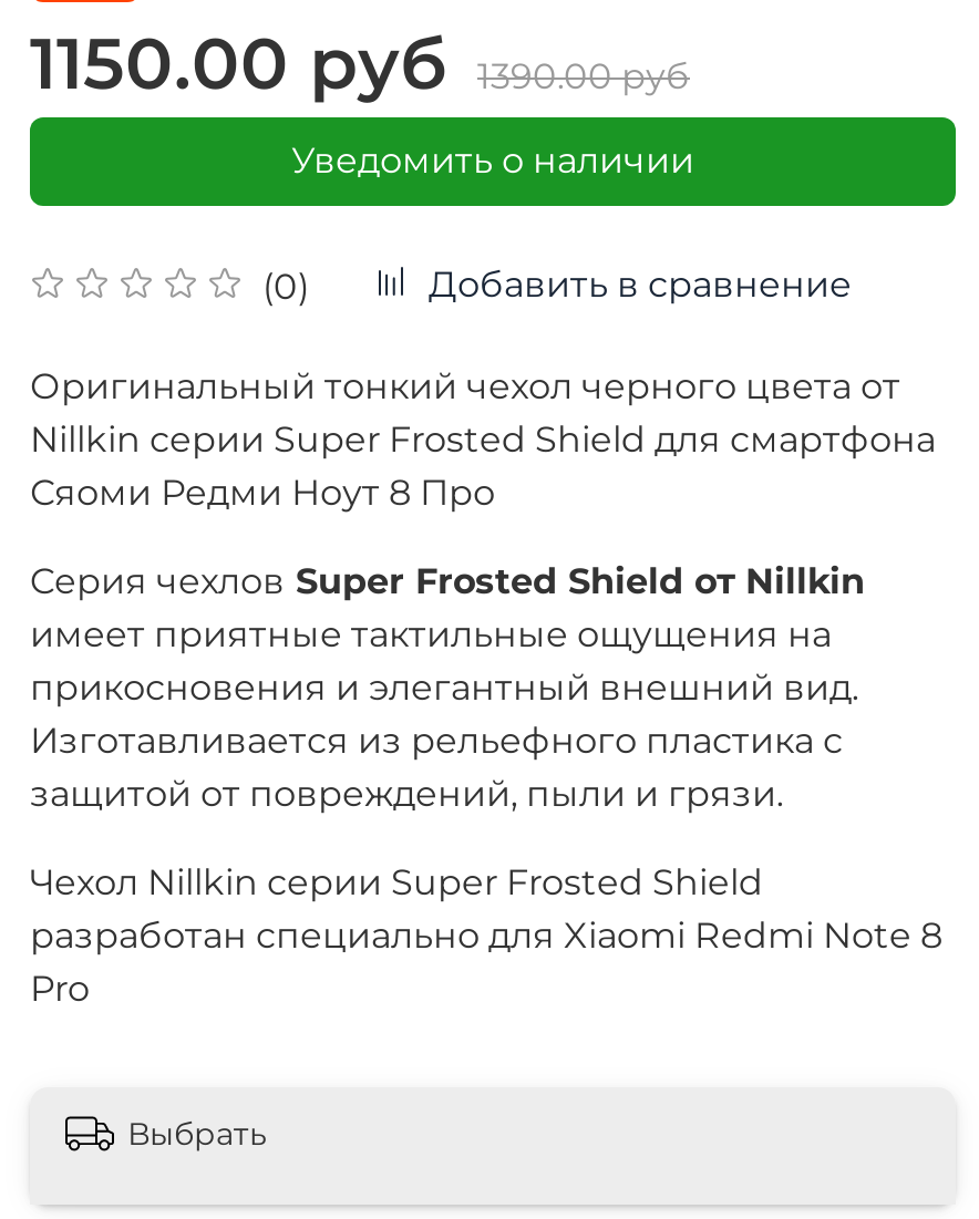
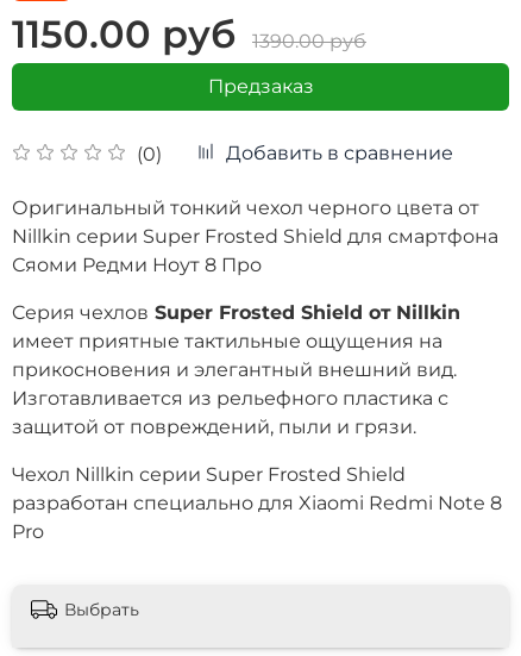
[291,139,694,181] Уведомить о наличии -> [208,75,313,97] Предзаказ

